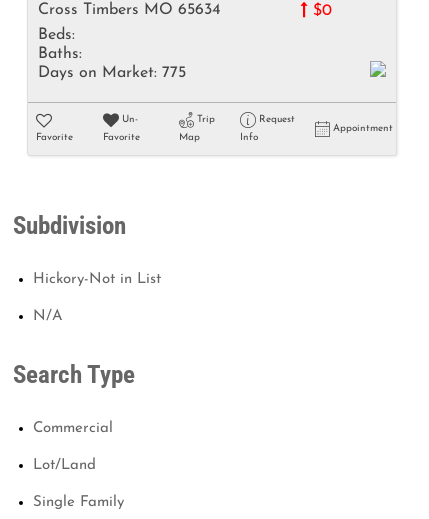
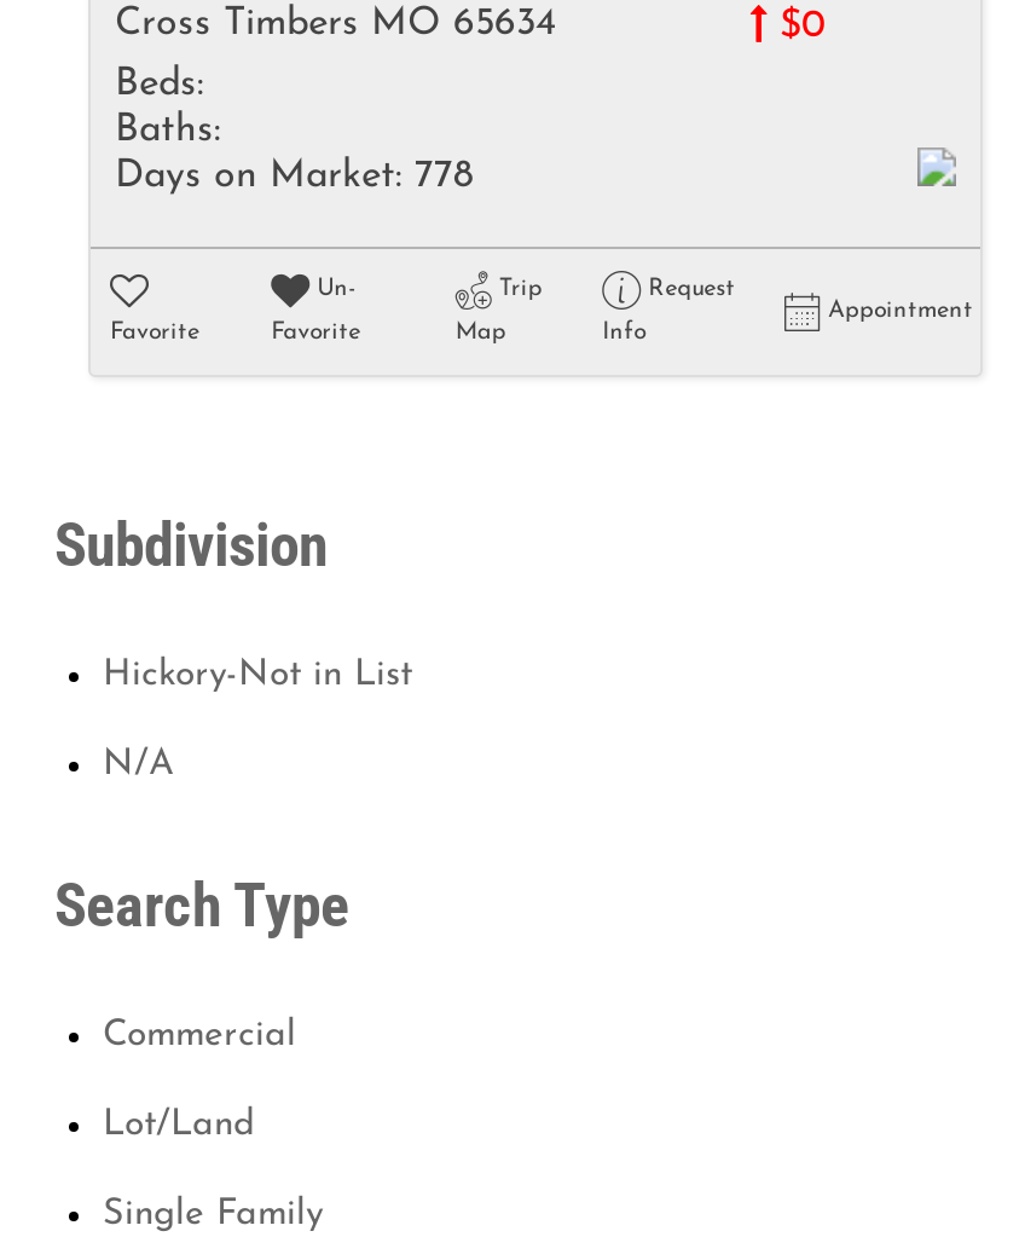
[38,65,186,81] Days on Market: 775 -> [115,157,473,196] Days on Market: 778

